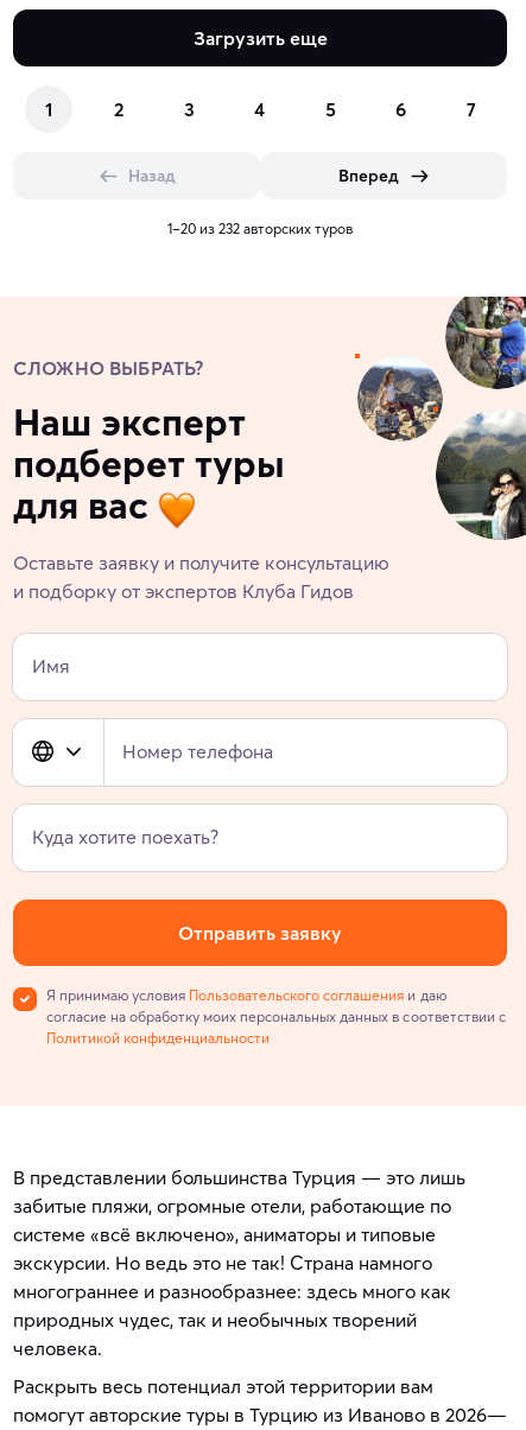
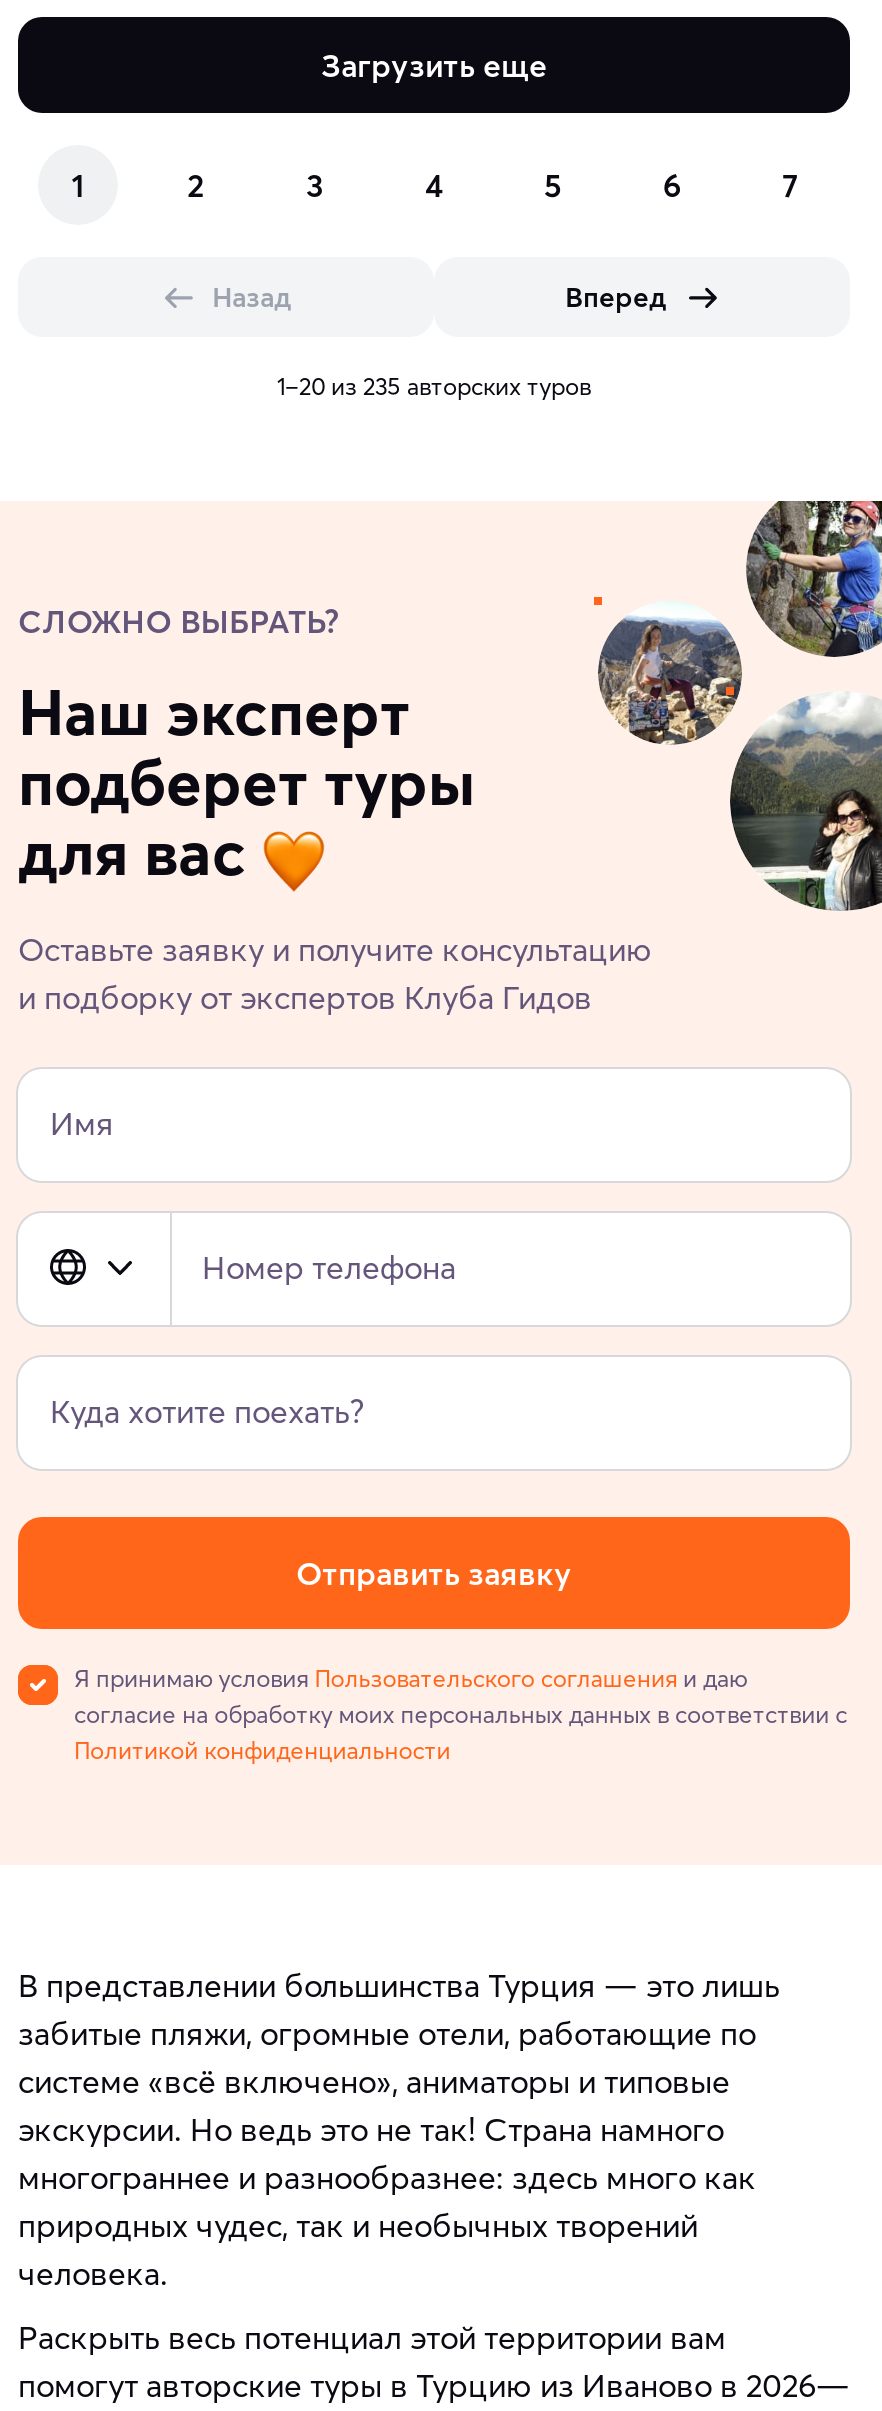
[167,220,353,238] 1–20 из 232 авторских туров -> [277,372,591,402] 1–20 из 235 авторских туров

